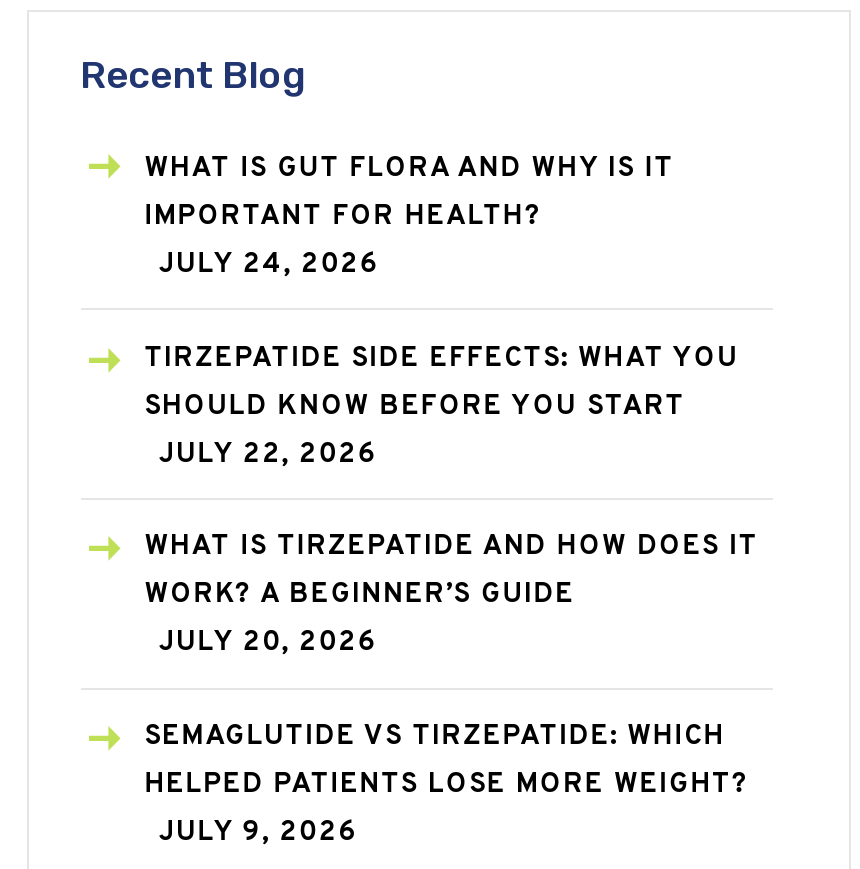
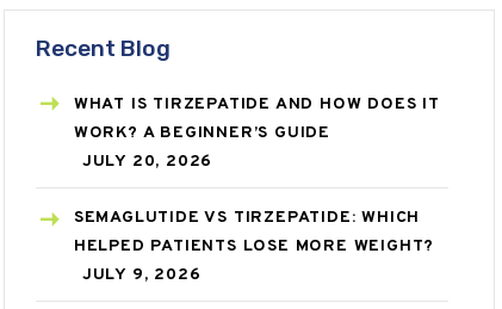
[144,152,739,471] WHAT IS GUT FLORA AND WHY IS IT | IMPORTANT FOR HEALTH? | JULY 24, 2026 | TIRZEPATIDE SIDE EFFECTS: WHAT YOU | SHOULD KNOW BEFORE YOU START | JULY 22, 2026 -> none

